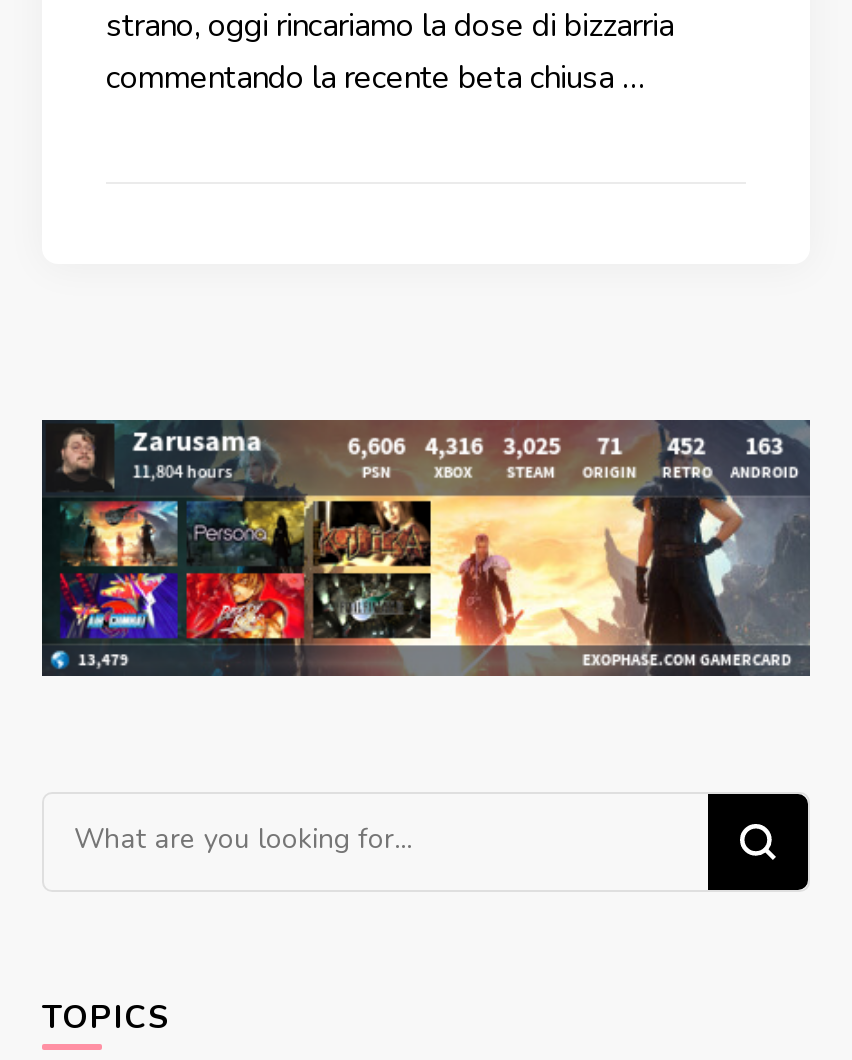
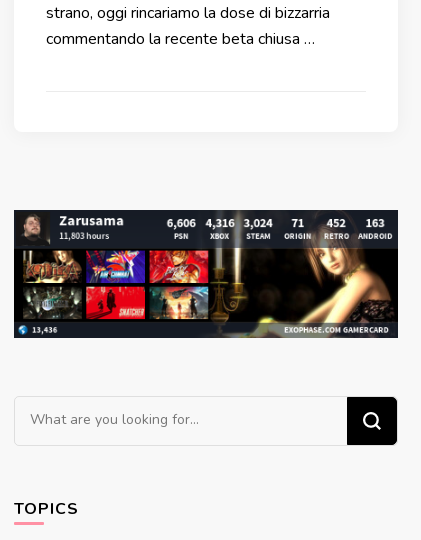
[44,420,812,676] [image] -> [16,210,399,338] [image]

